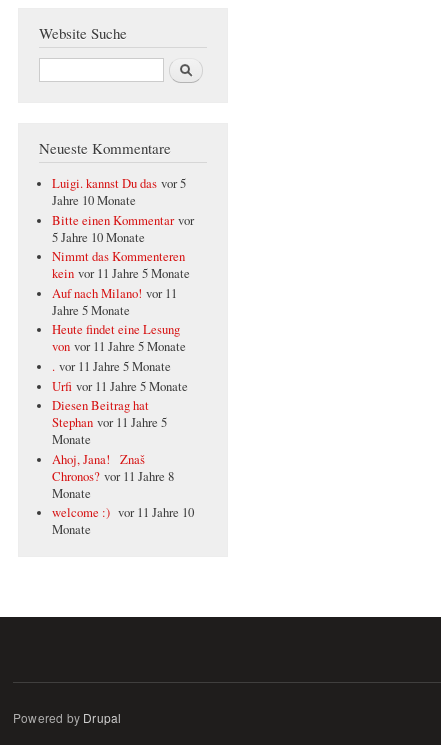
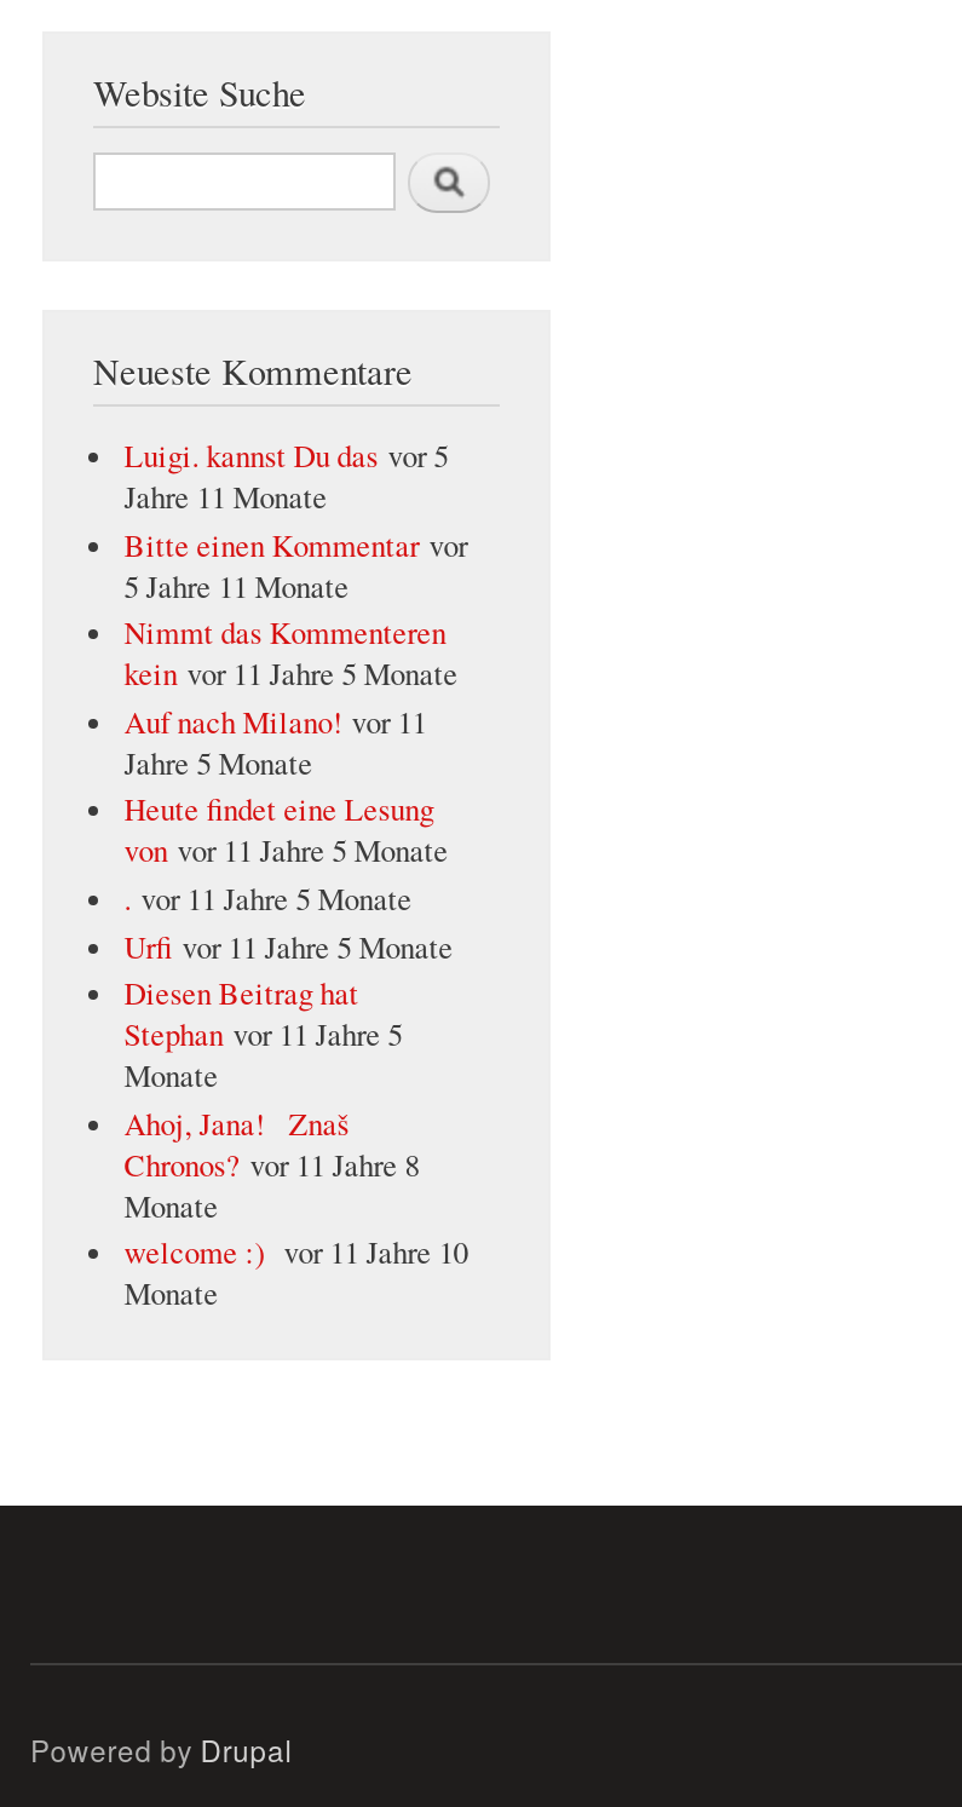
[52,192,136,209] Jahre 10 Monate -> [124,477,327,518] Jahre 11 Monate
[52,229,145,246] 5 Jahre 10 Monate -> [124,566,349,607] 5 Jahre 11 Monate

